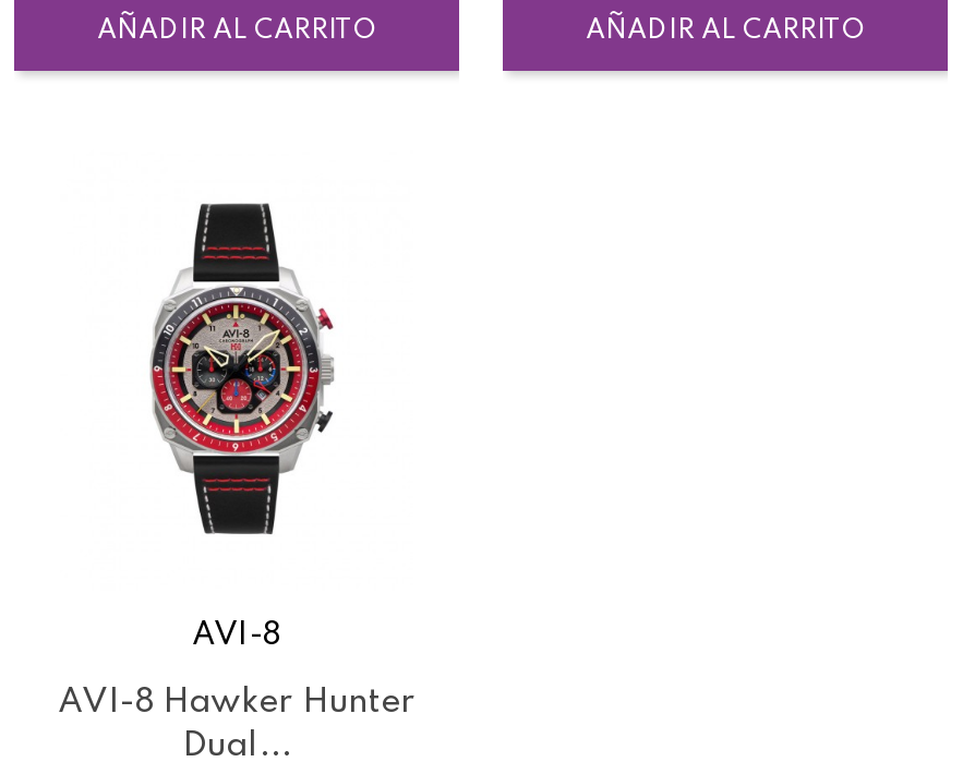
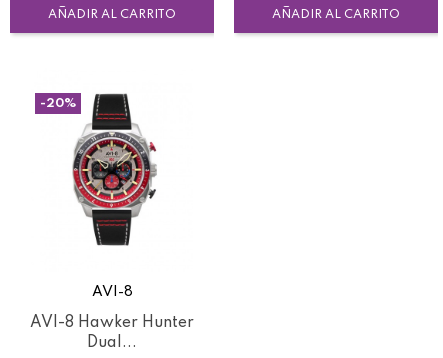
none -> [40,98,76,110] -20%

